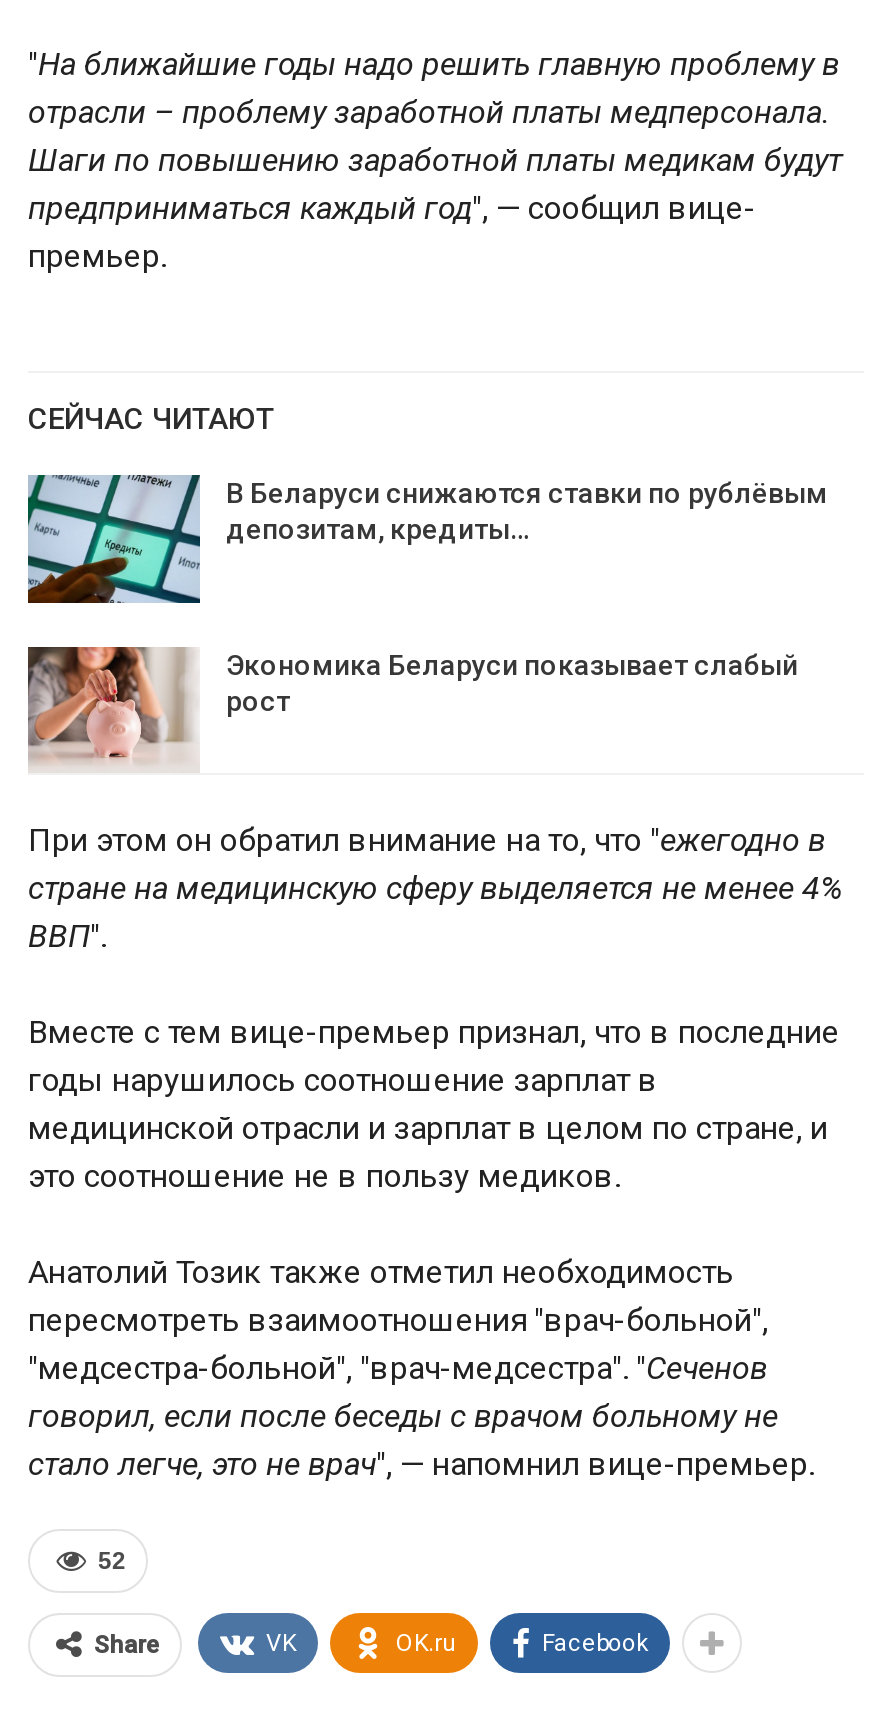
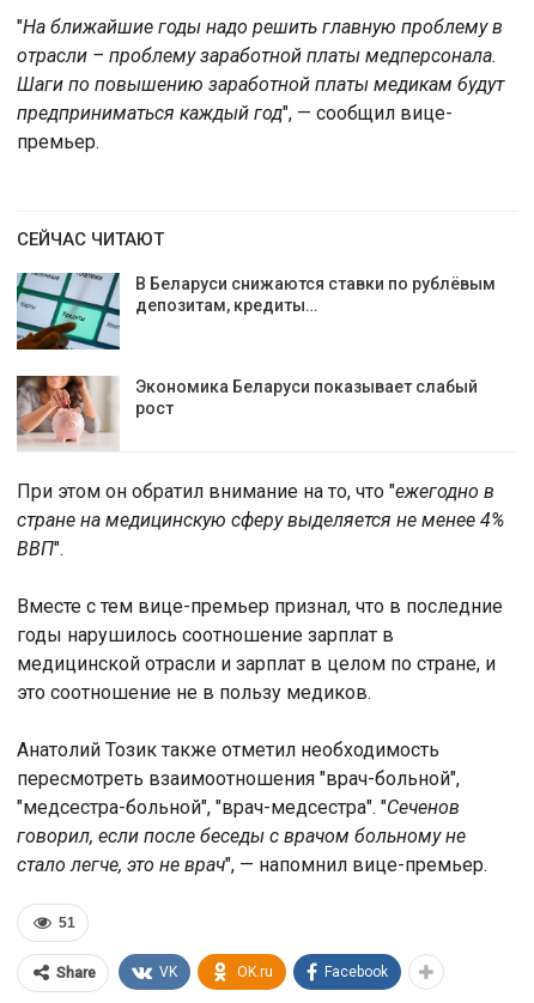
[98,1547,126,1575] 52 -> [59,915,75,931] 51

